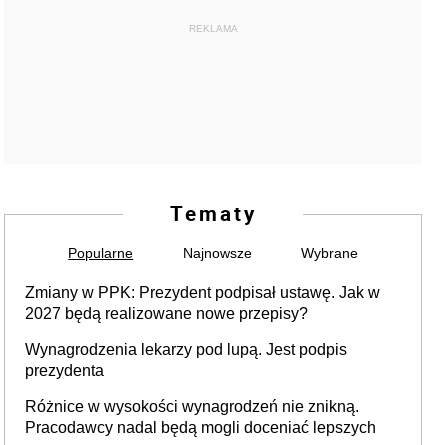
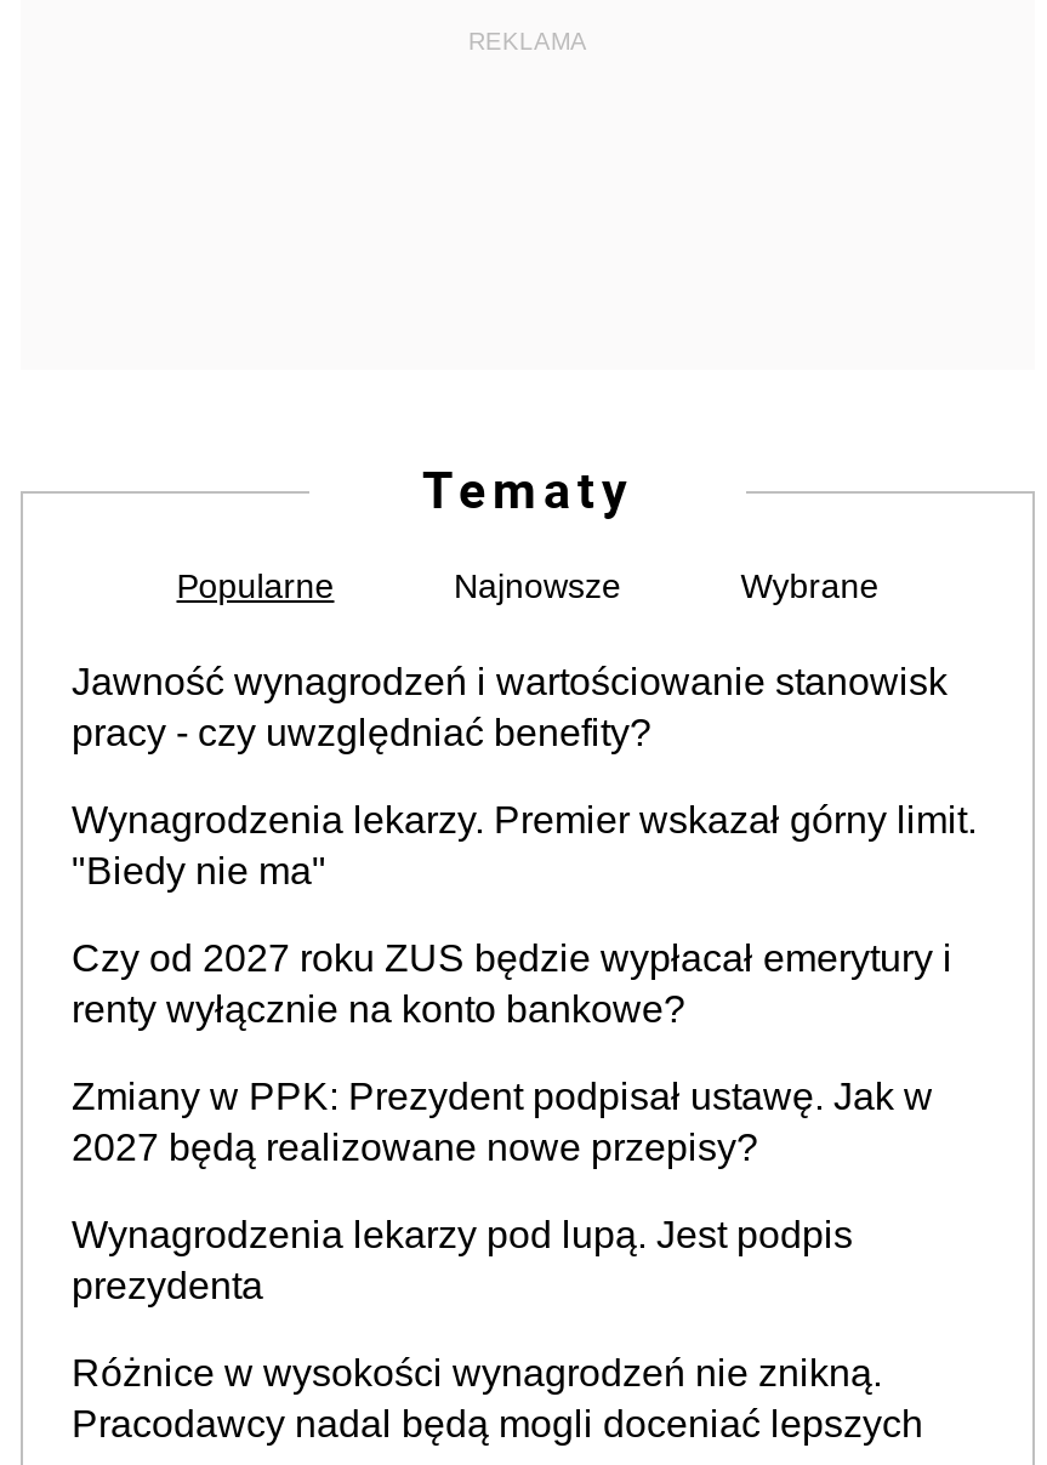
none -> [72,661,977,1030] Jawność wynagrodzeń i wartościowanie stanowisk | pracy - czy uwzględniać benefity? | Wynagrodzenia lekarzy. Premier wskazał górny limit. | "Biedy nie ma" | Czy od 2027 roku ZUS będzie wypłacał emerytury i | renty wyłącznie na konto bankowe?

